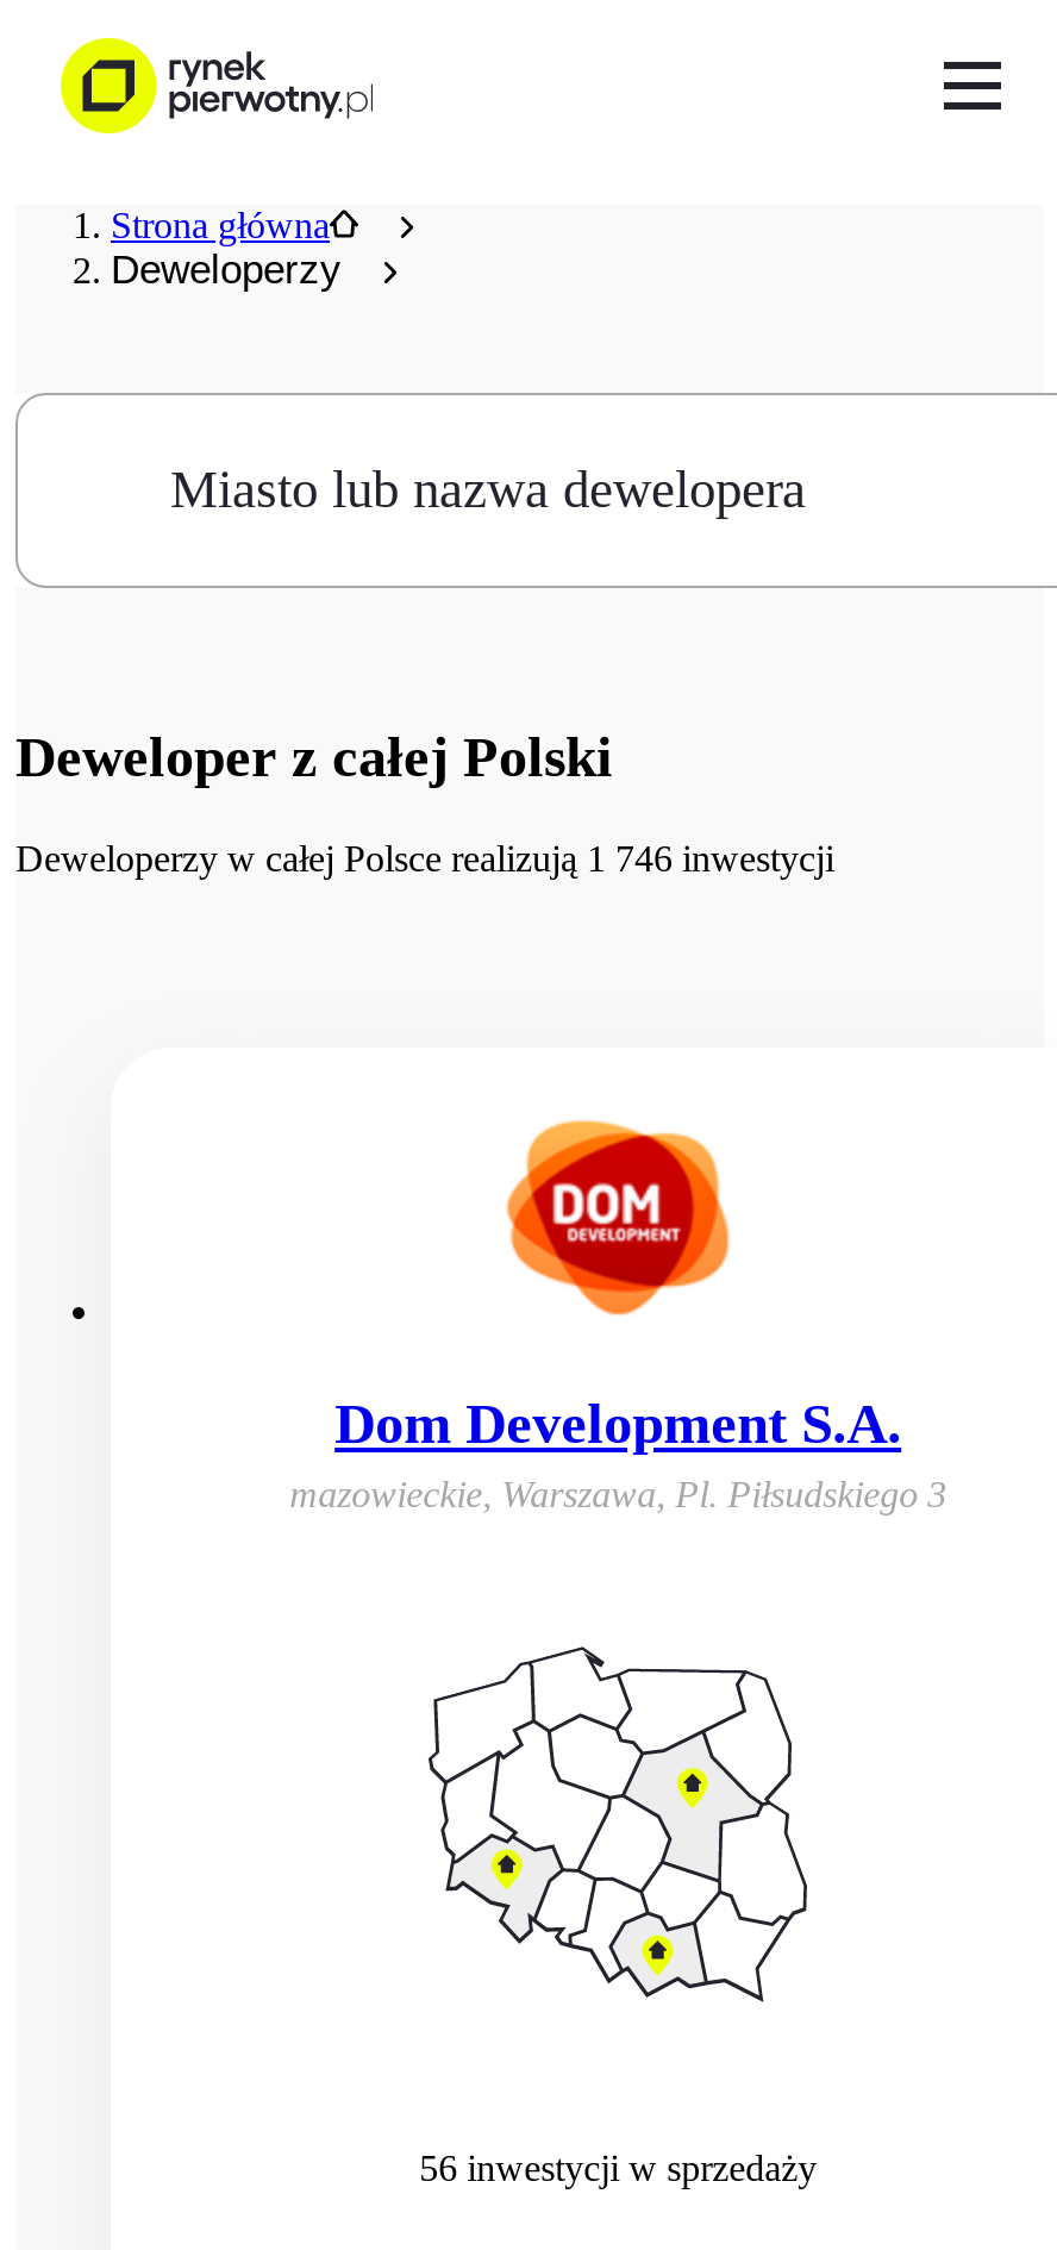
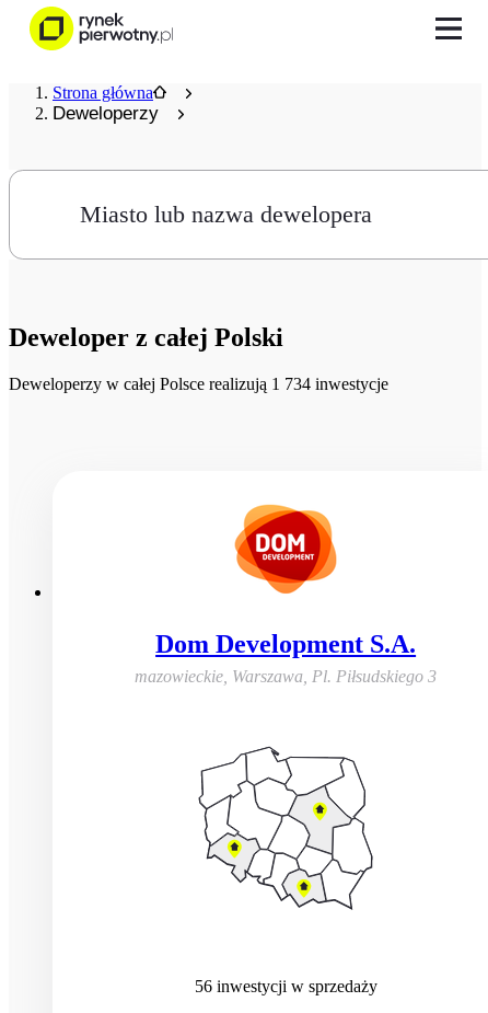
[15,838,834,878] Deweloperzy w całej Polsce realizują 1 746 inwestycji -> [9,374,388,393] Deweloperzy w całej Polsce realizują 1 734 inwestycje

